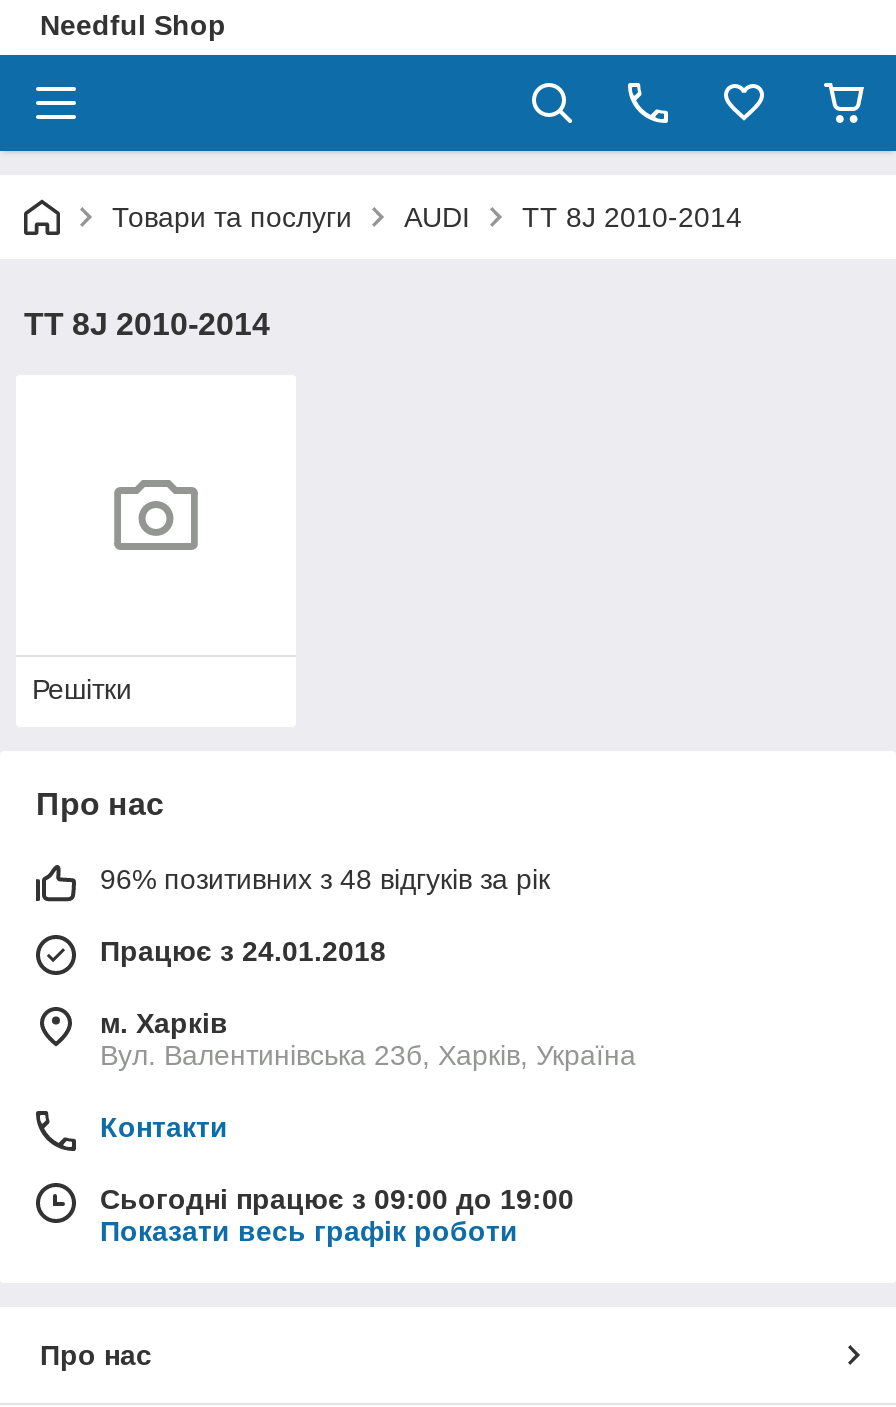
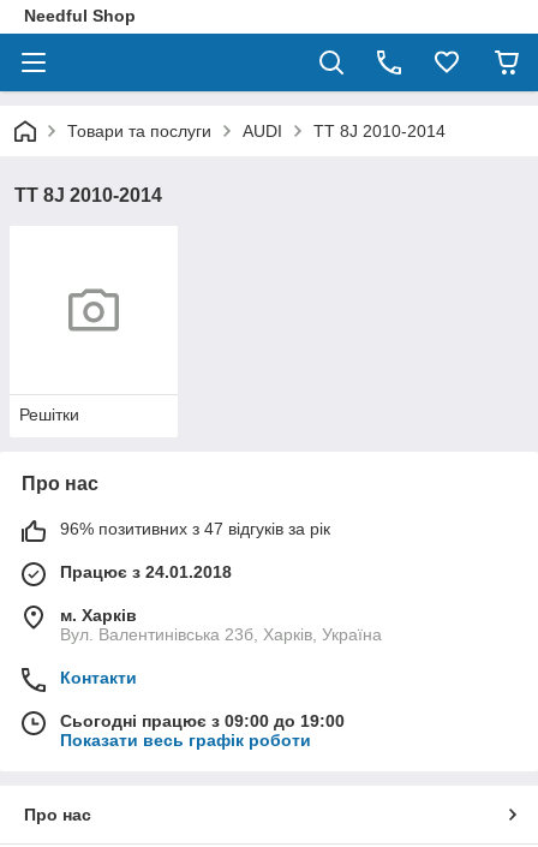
[100,863,550,895] 96% позитивних з 48 відгуків за рік -> [60,519,330,538] 96% позитивних з 47 відгуків за рік

